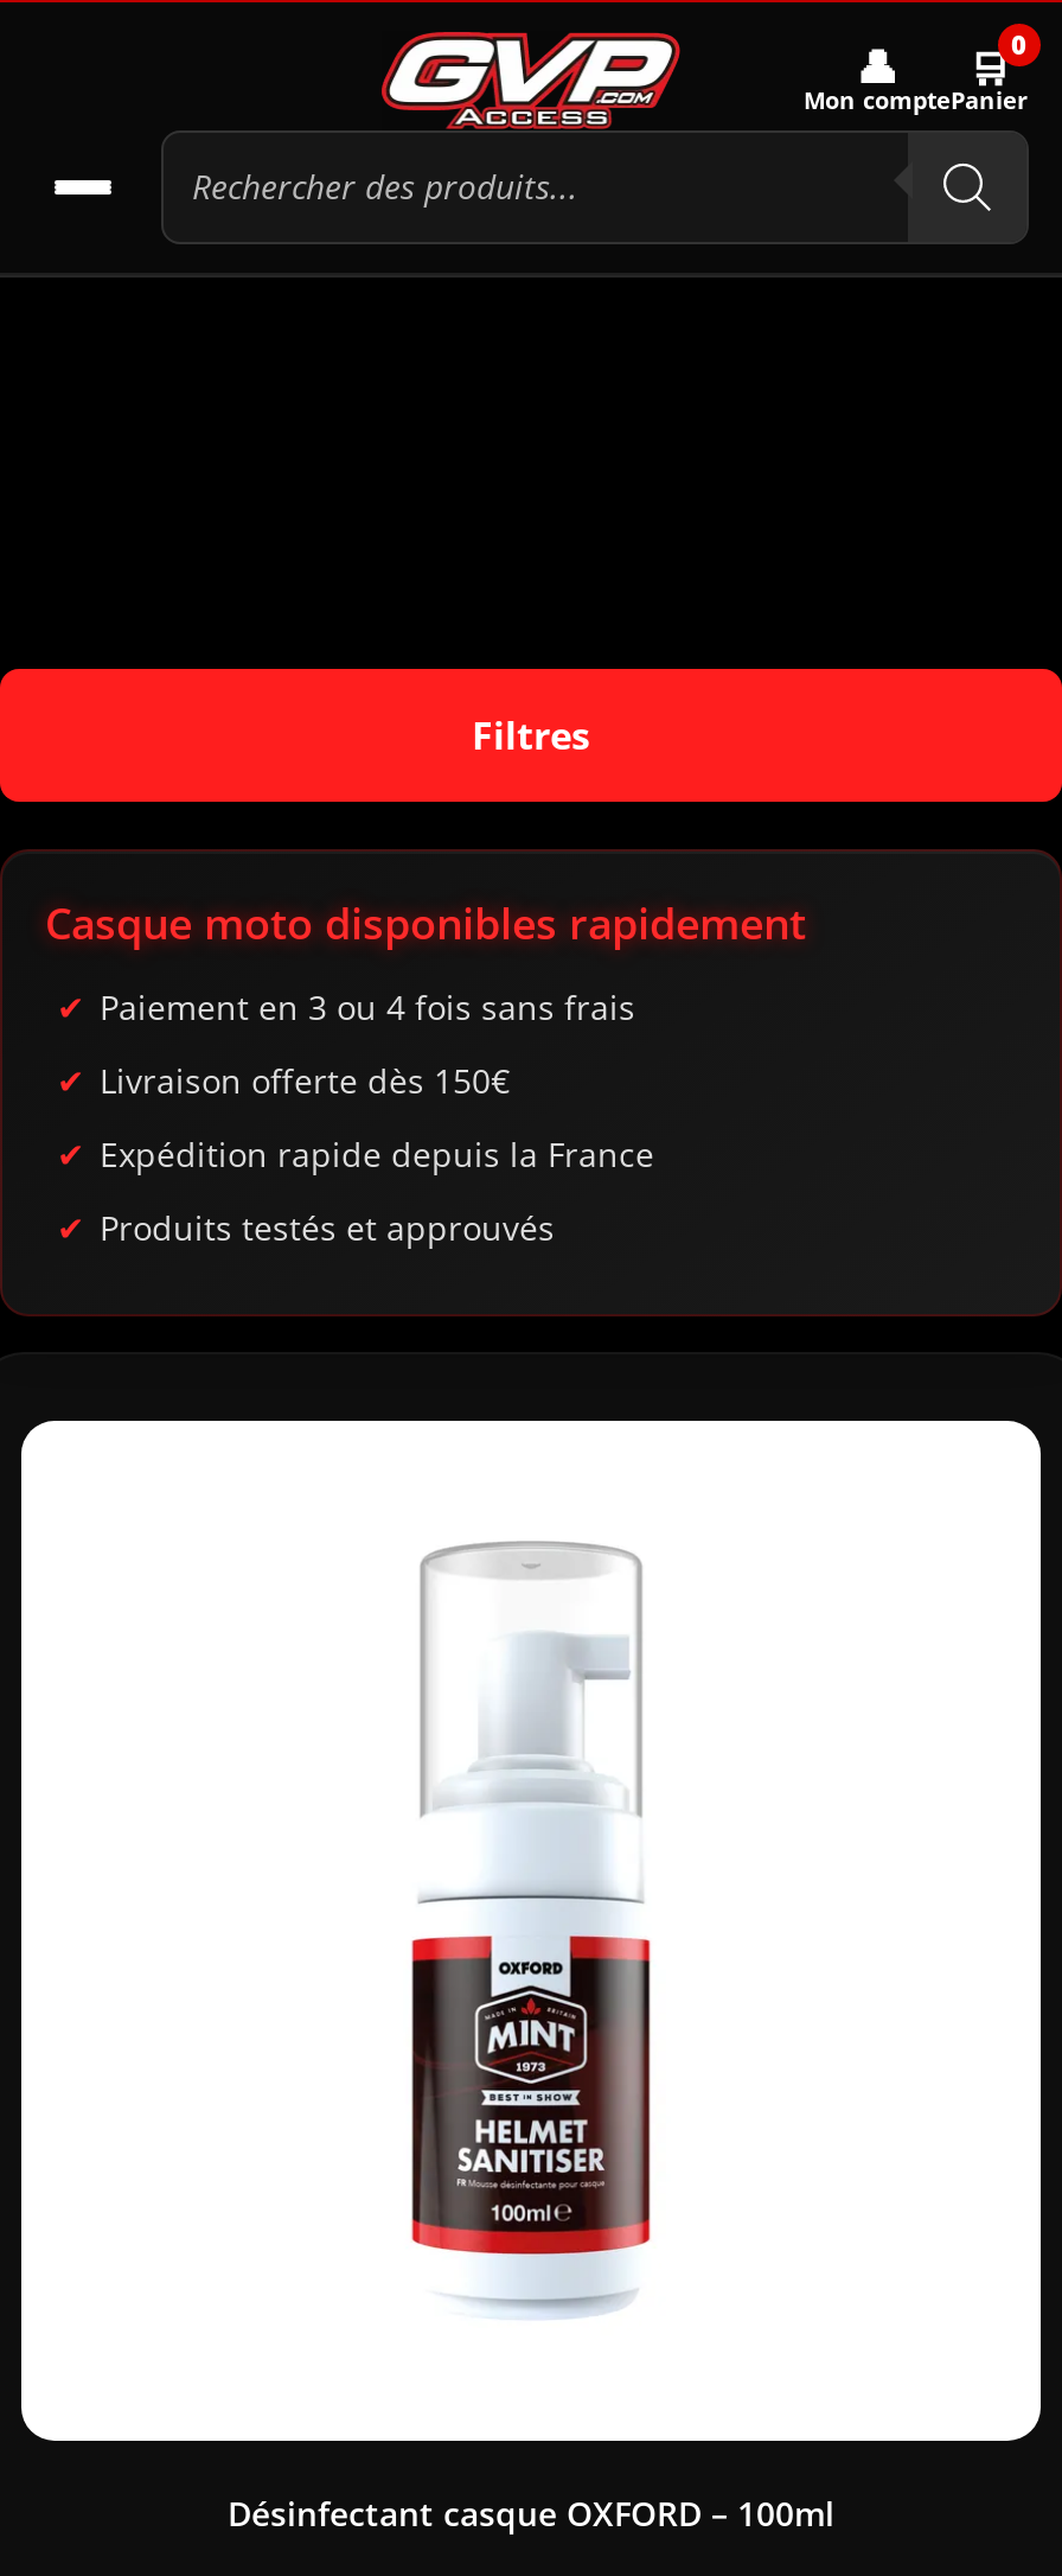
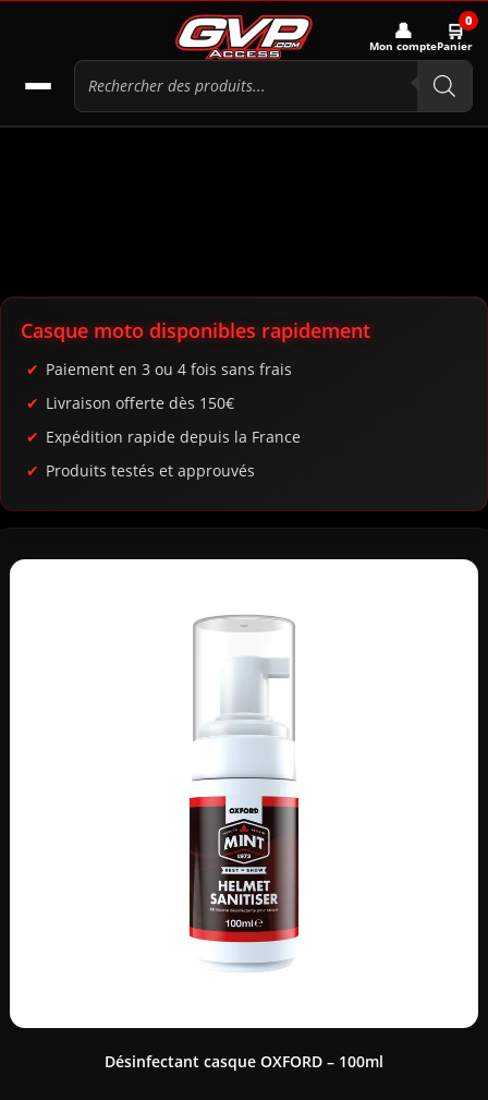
[472,709,590,761] Filtres -> none

